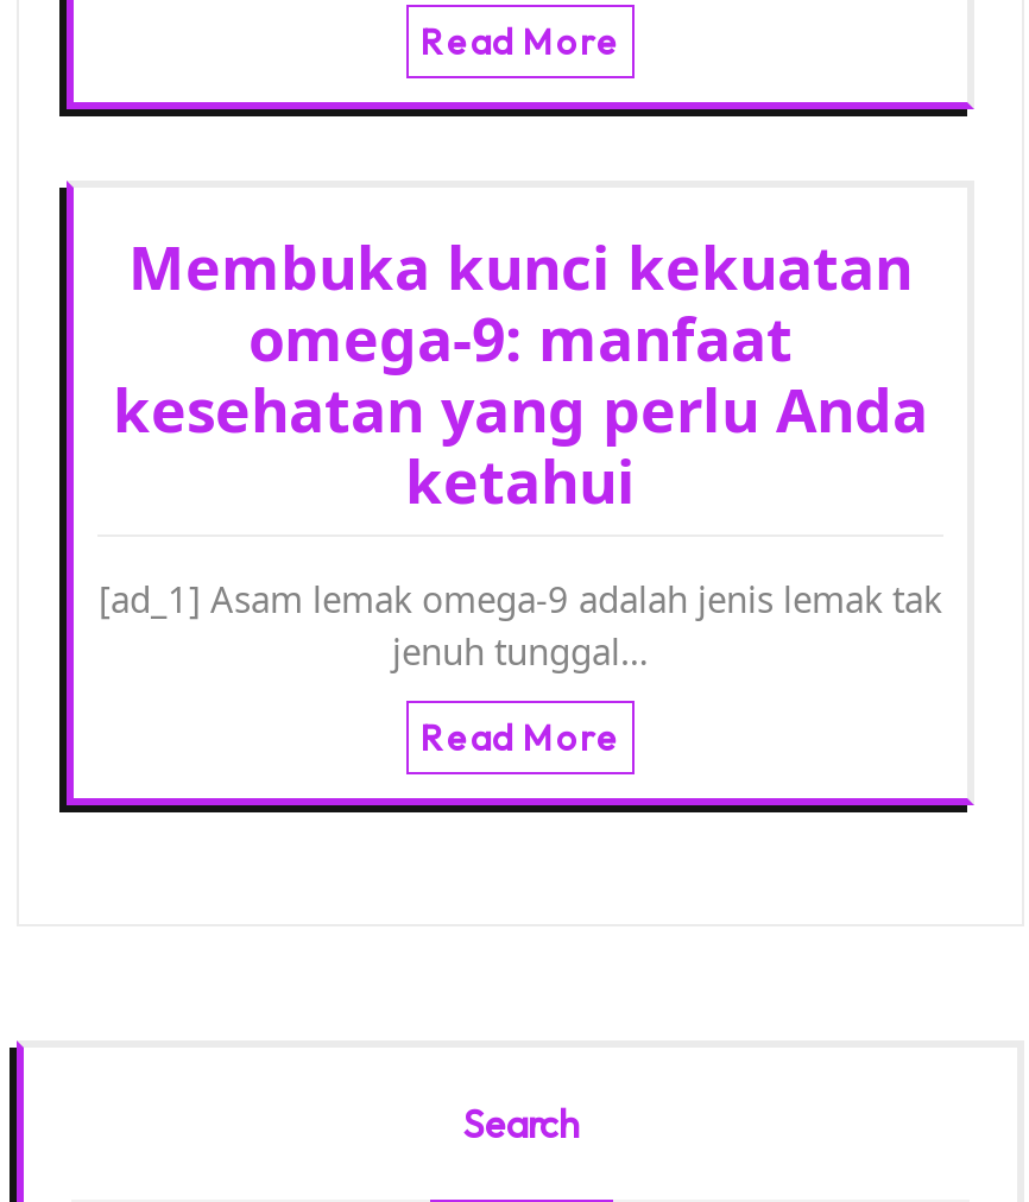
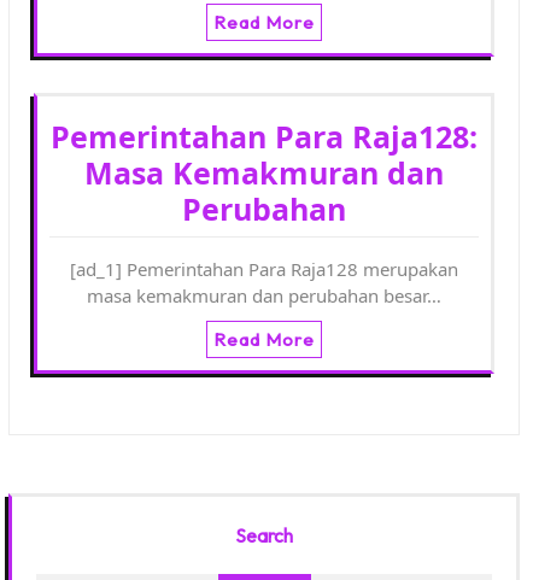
[113,225,928,520] Membuka kunci kekuatan | omega-9: manfaat | kesehatan yang perlu Anda | ketahui -> [51,116,478,229] Pemerintahan Para Raja128: | Masa Kemakmuran dan | Perubahan
[99,575,942,674] [ad_1] Asam lemak omega-9 adalah jenis lemak tak | jenuh tunggal… -> [70,257,458,307] [ad_1] Pemerintahan Para Raja128 merupakan | masa kemakmuran dan perubahan besar…

